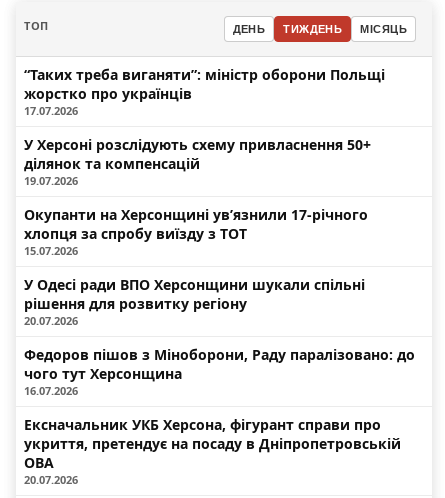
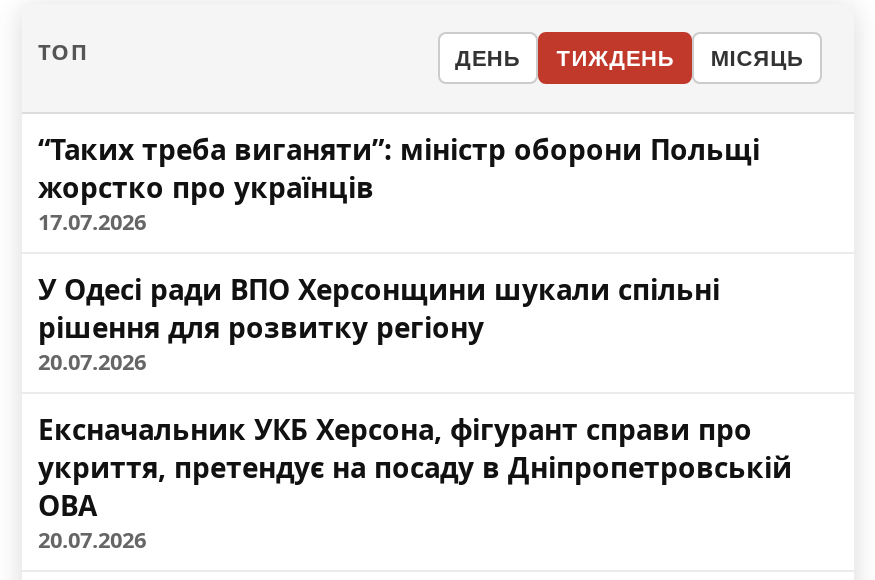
[24,135,371,258] У Херсоні розслідують схему привласнення 50+ | ділянок та компенсацій | 19.07.2026 | Окупанти на Херсонщині ув’язнили 17-річного | хлопця за спробу виїзду з ТОТ | 15.07.2026 -> none
[24,345,415,398] Федоров пішов з Міноборони, Раду паралізовано: до | чого тут Херсонщина | 16.07.2026 -> none

